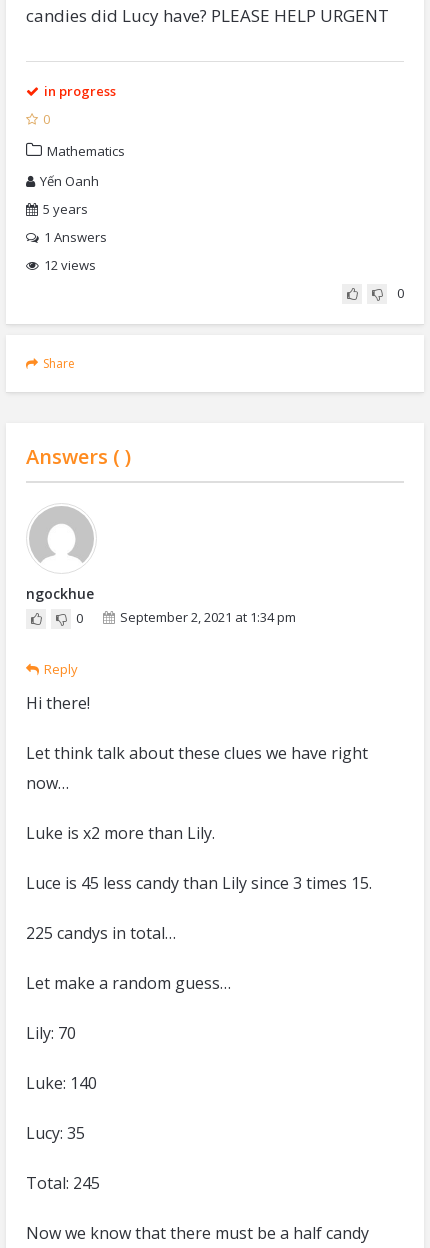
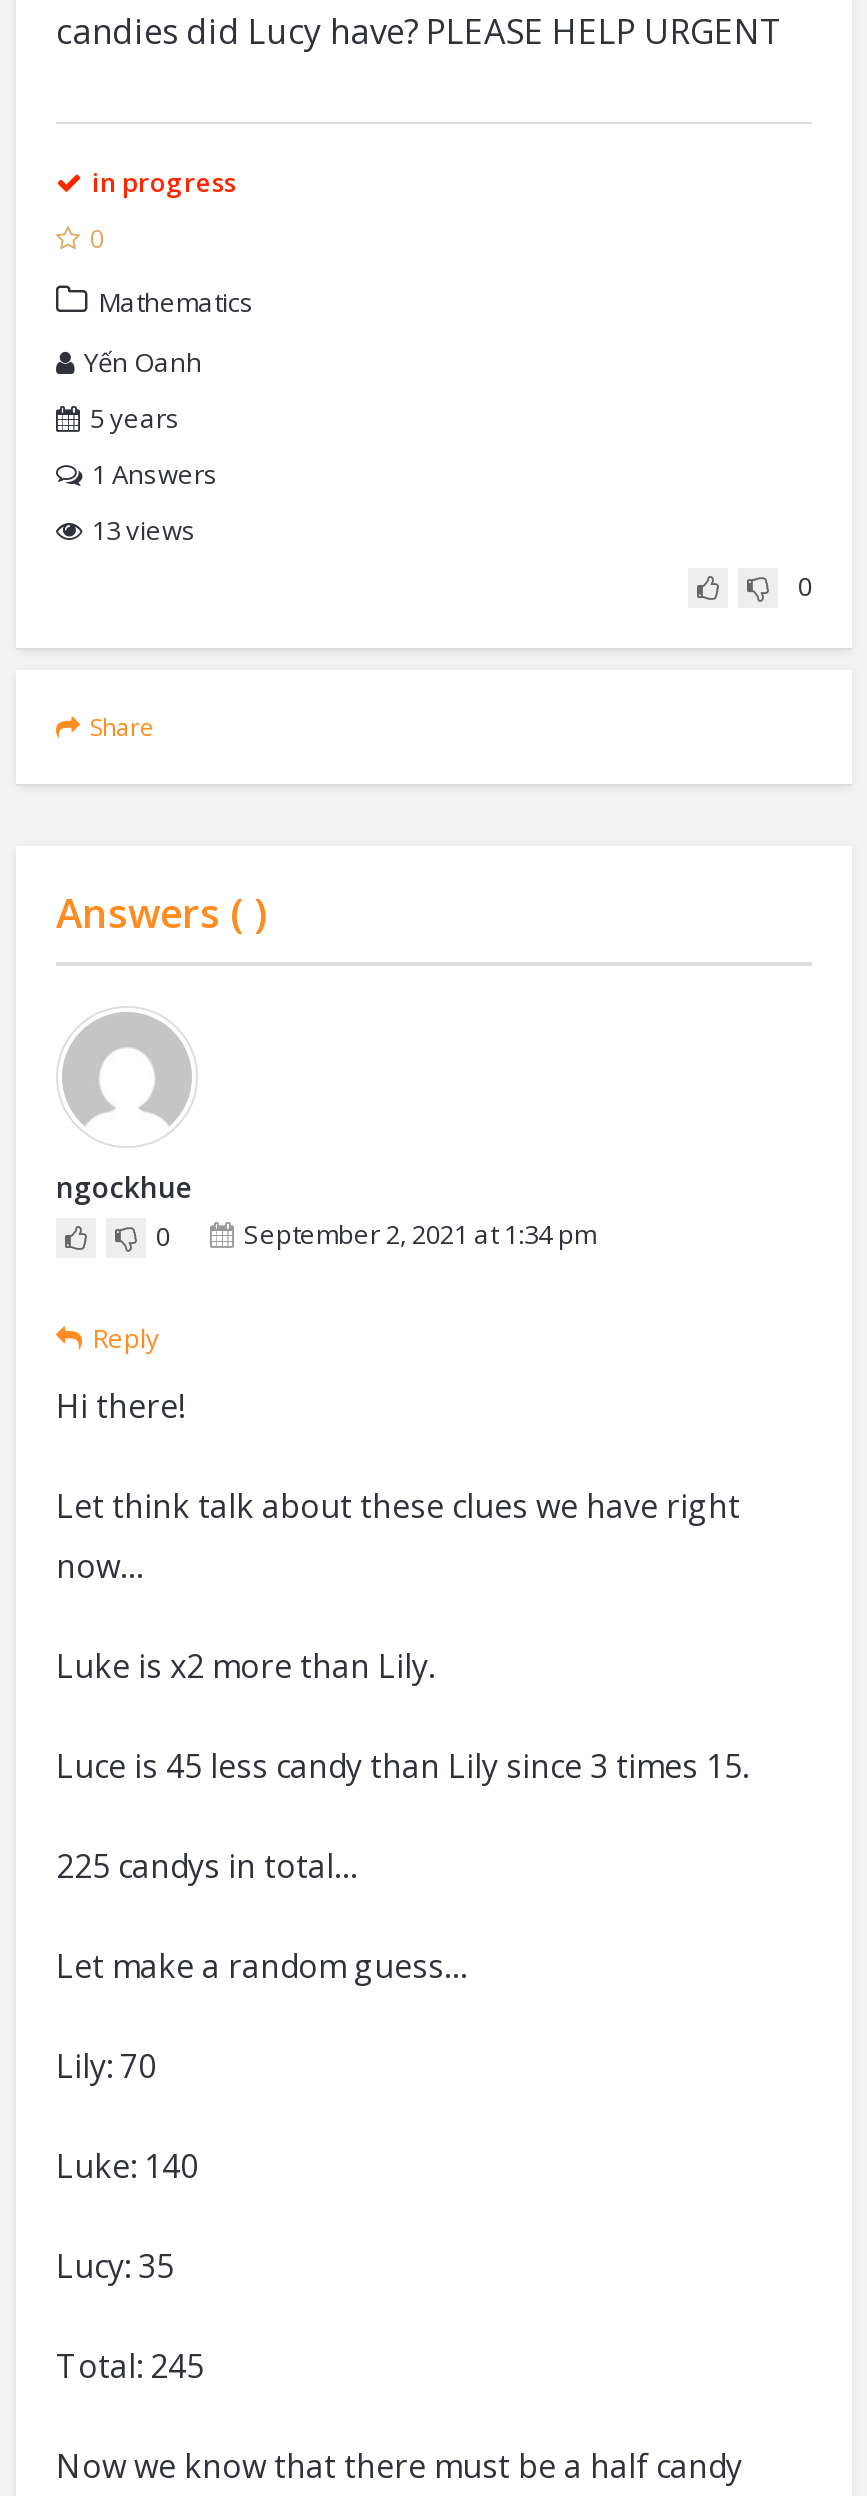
[44,256,96,274] 12 views -> [92,512,196,548] 13 views

